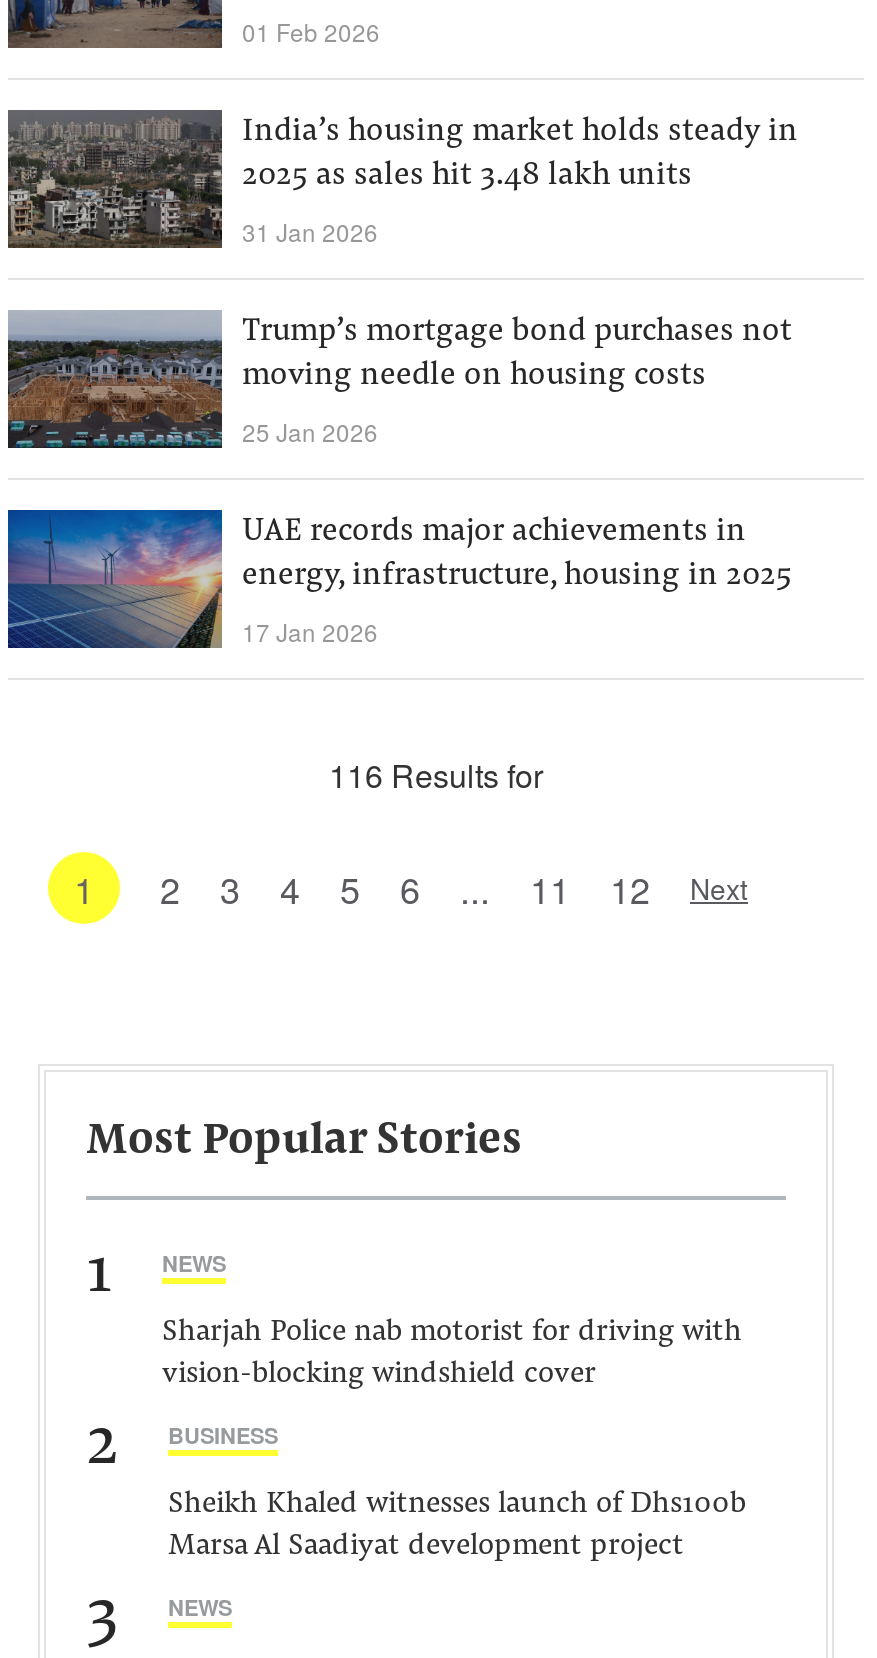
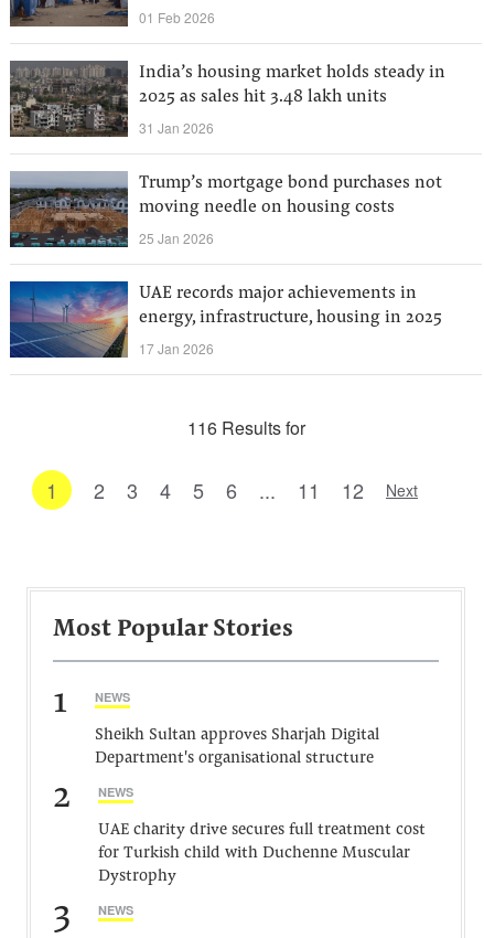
[162,1318,742,1390] Sharjah Police nab motorist for driving with | vision-blocking windshield cover -> [95,727,379,767] Sheikh Sultan approves Sharjah Digital | Department's organisational structure
[168,1420,278,1450] BUSINESS -> [98,784,133,800] NEWS
[168,1490,746,1562] Sheikh Khaled witnesses launch of Dhs100b | Marsa Al Saadiyat development project -> [98,822,426,885] UAE charity drive secures full treatment cost | for Turkish child with Duchenne Muscular | Dystrophy

